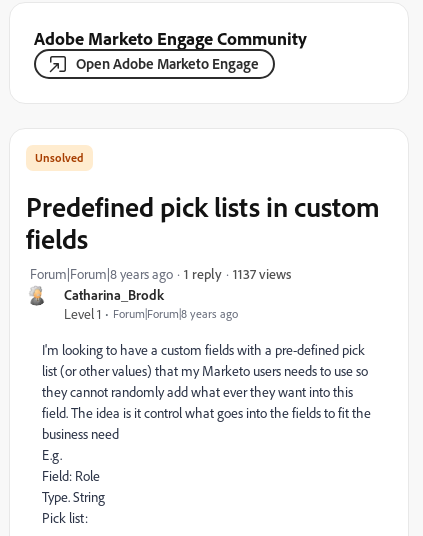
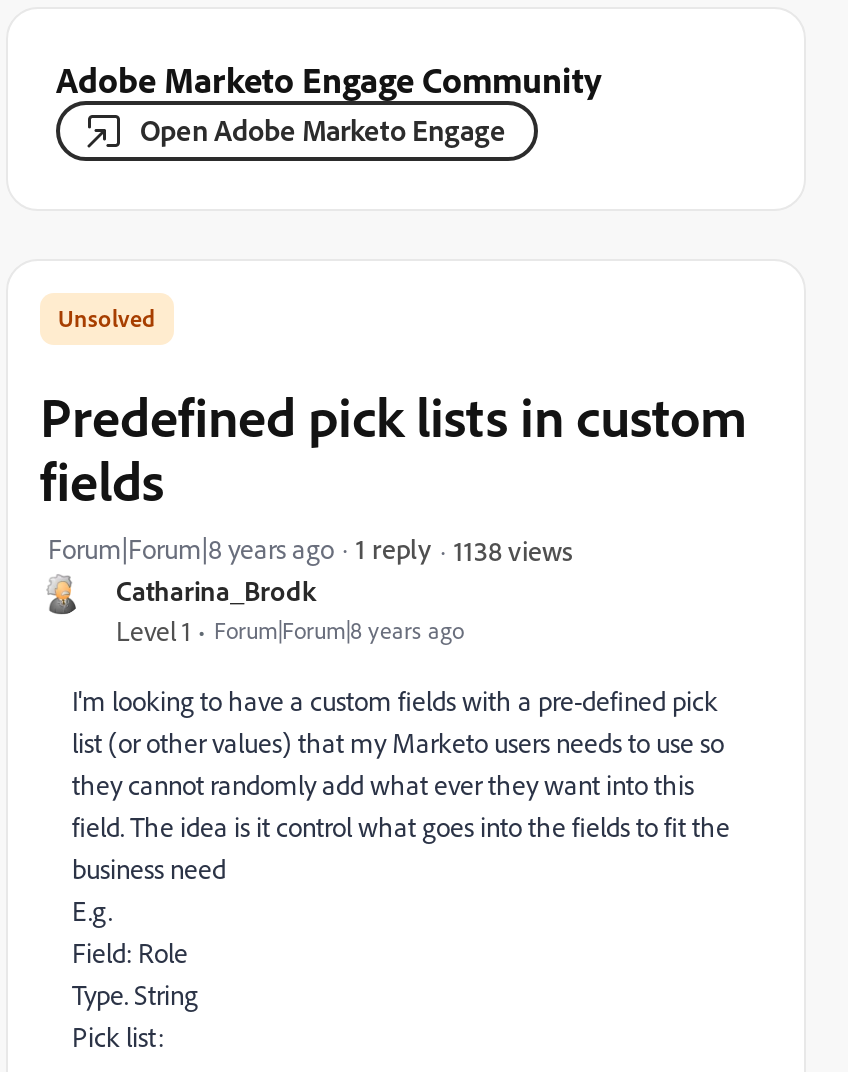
[233,264,291,281] 1137 views -> [454,532,572,566] 1138 views

